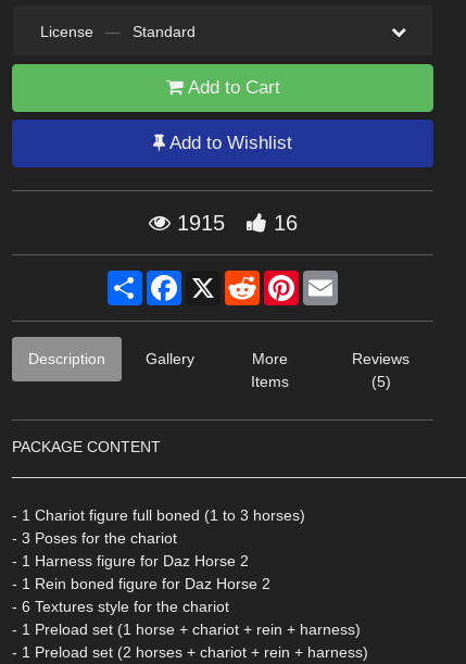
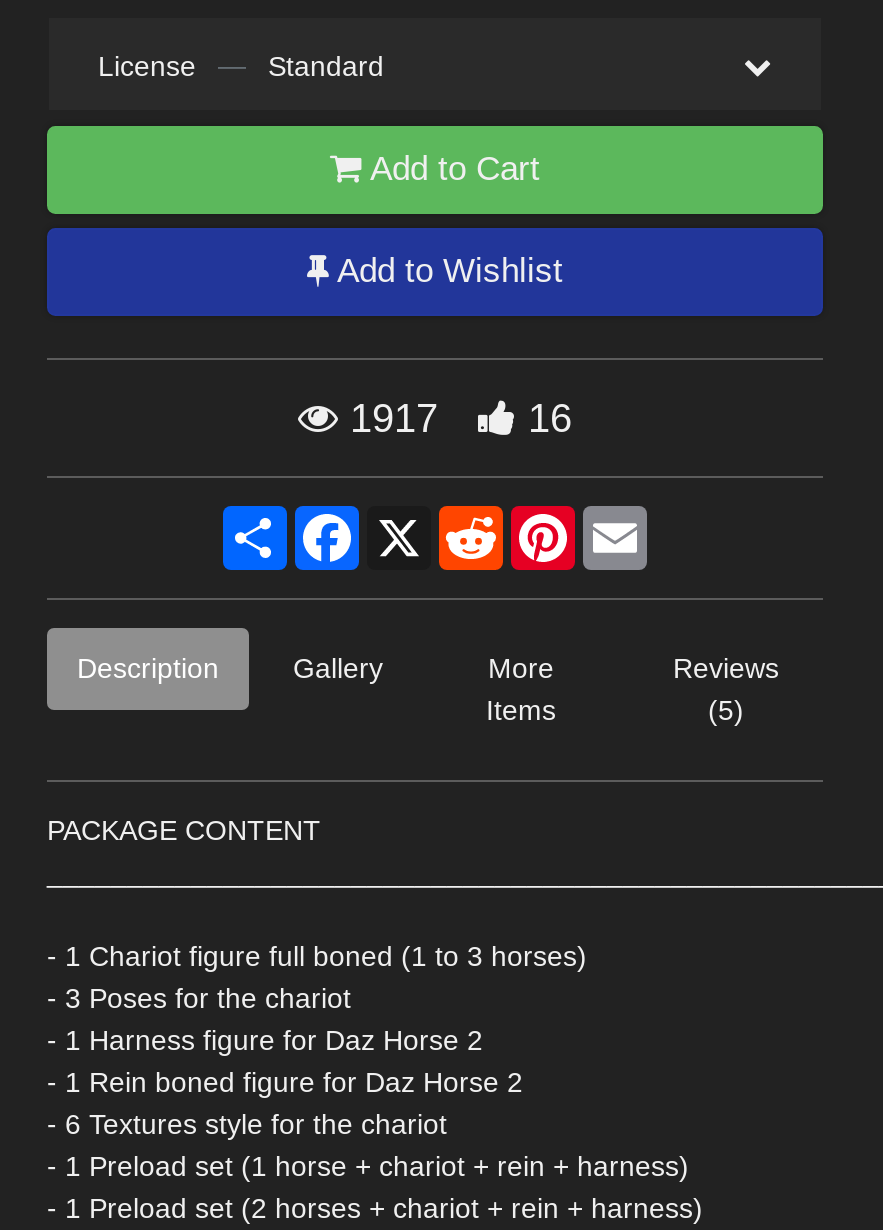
[170,210,297,234] 1915 16 -> [338,395,572,439] 1917 16

